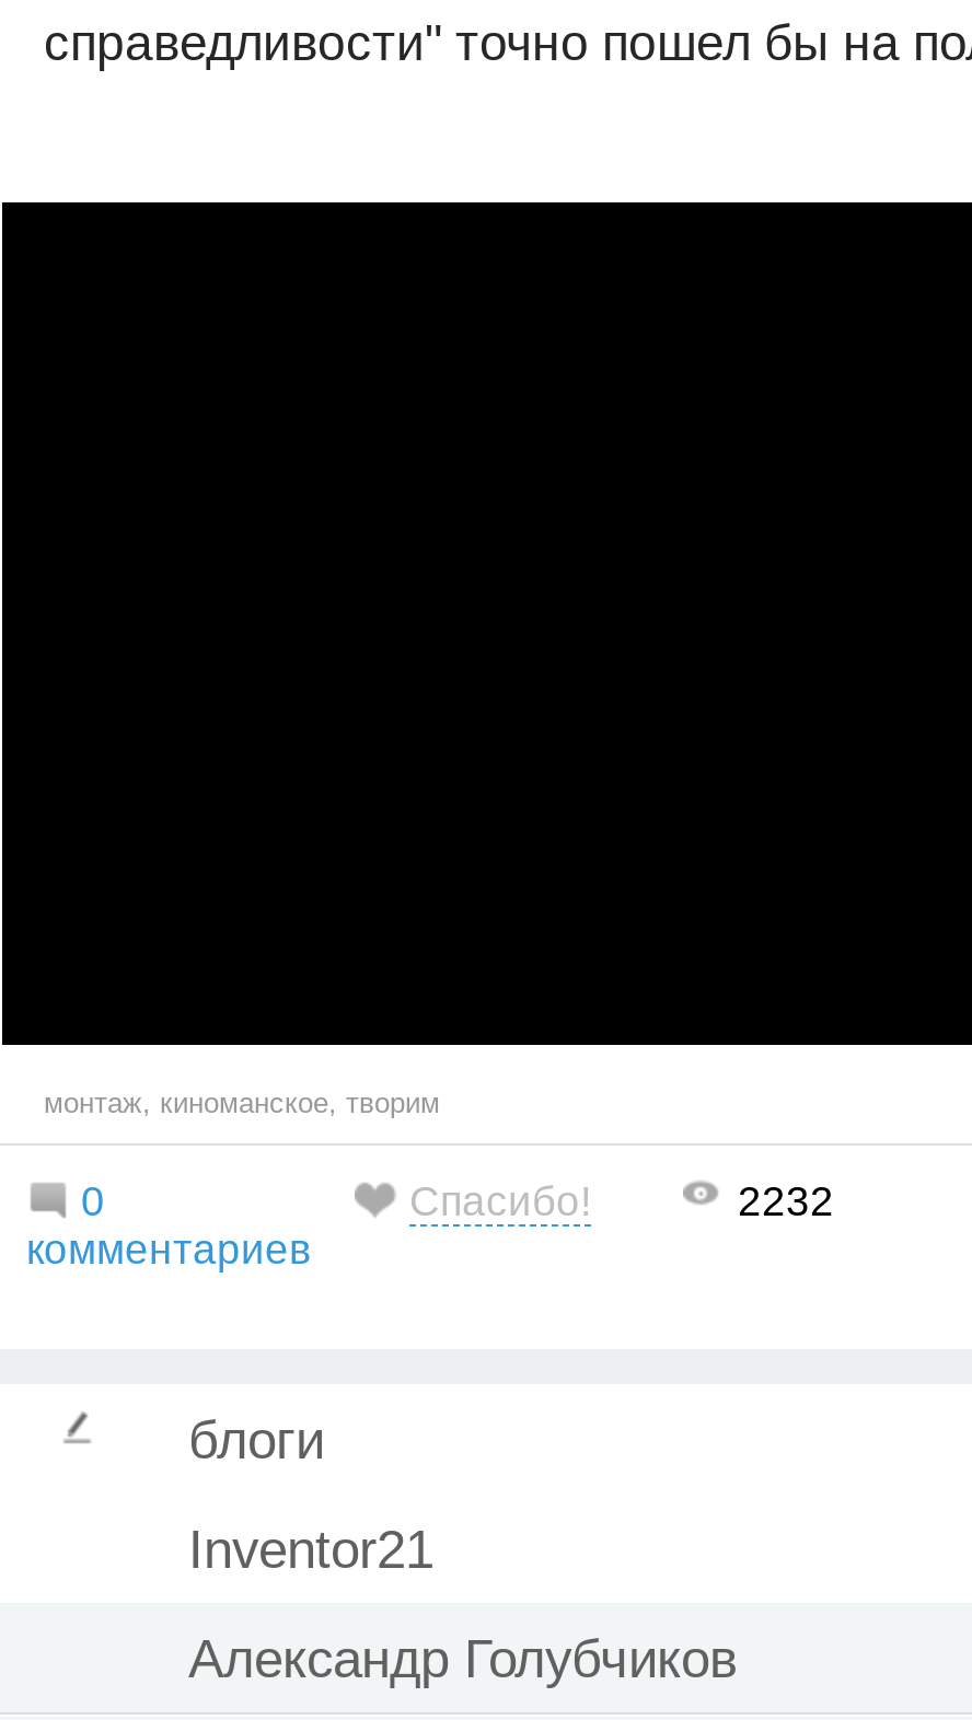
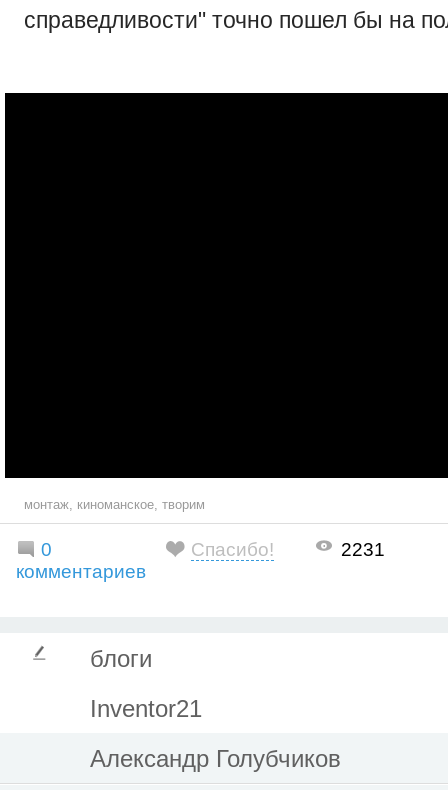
[738,1178,834,1224] 2232 -> [341,539,385,560] 2231

